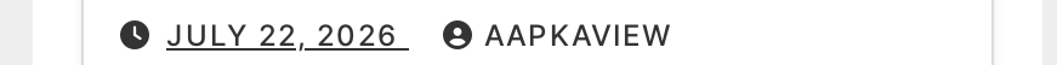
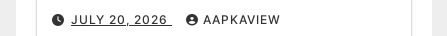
[166,18,409,54] JULY 22, 2026 -> [71,12,172,27] JULY 20, 2026

